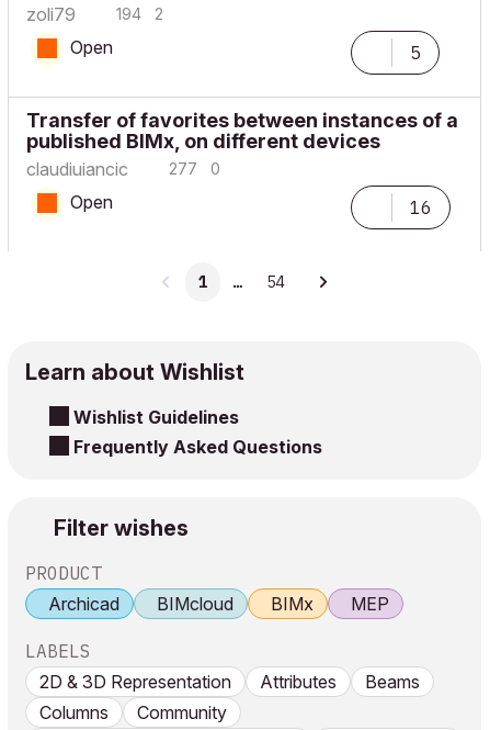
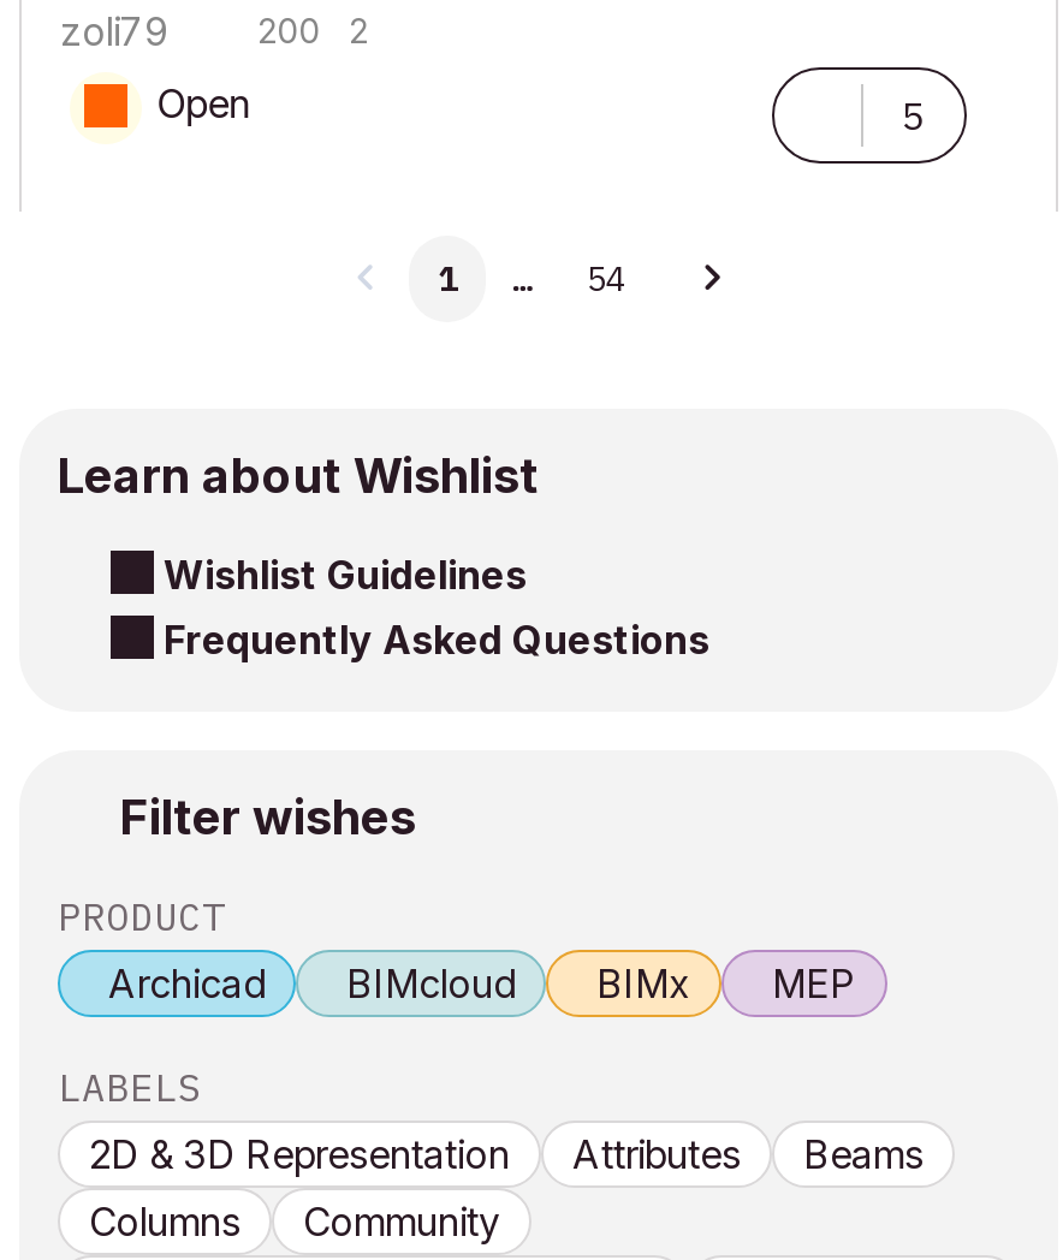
[116,4,163,23] 194 2 -> [257,10,368,50] 200 2
[26,109,458,218] Transfer of favorites between instances of a | published BIMx, on different devices | claudiuiancic | 277 | 0 | Open | 16 -> none

